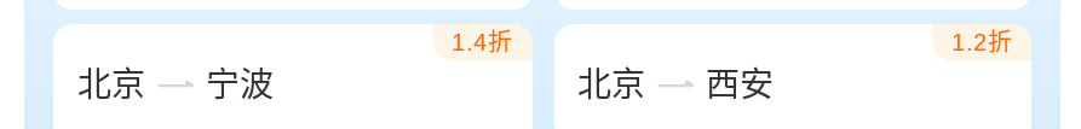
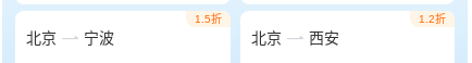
[452,29,512,55] 1.4折 -> [194,13,221,25] 1.5折

